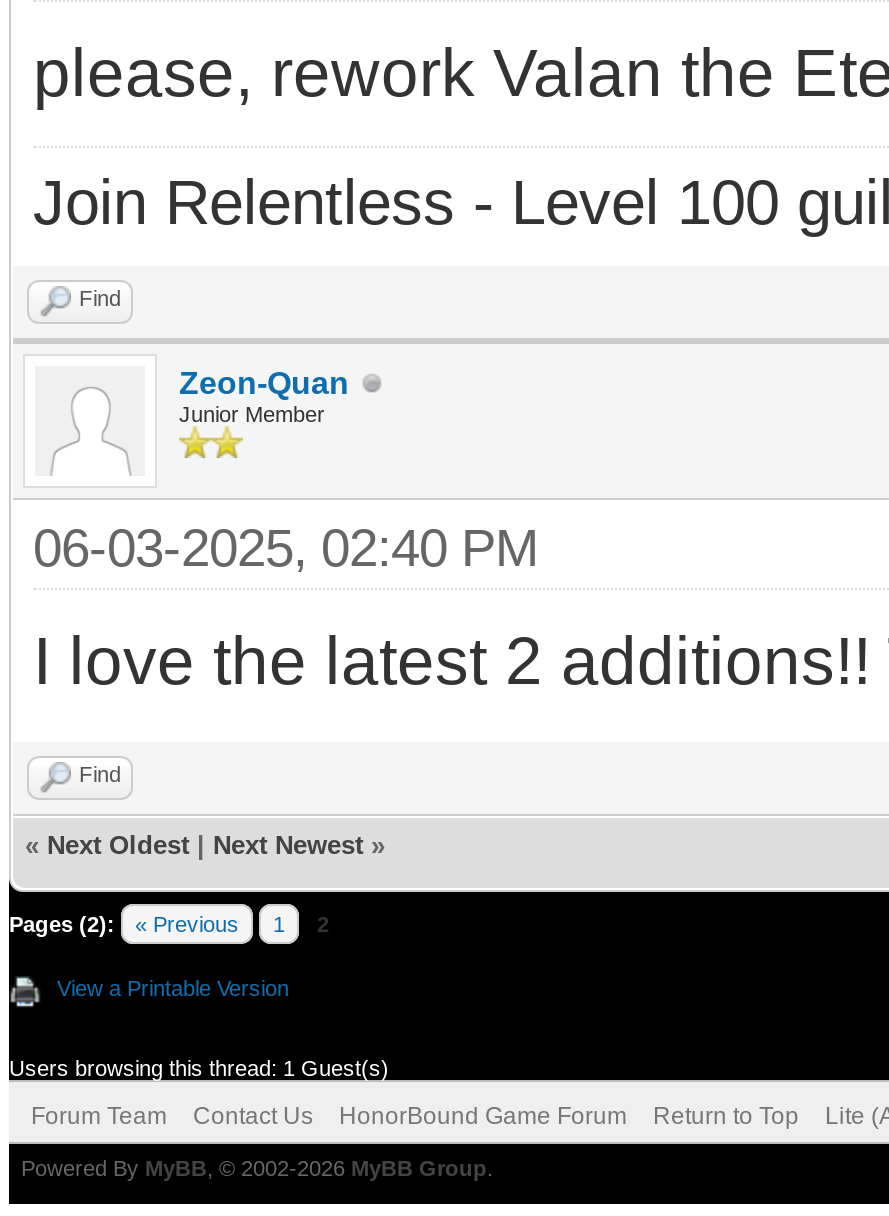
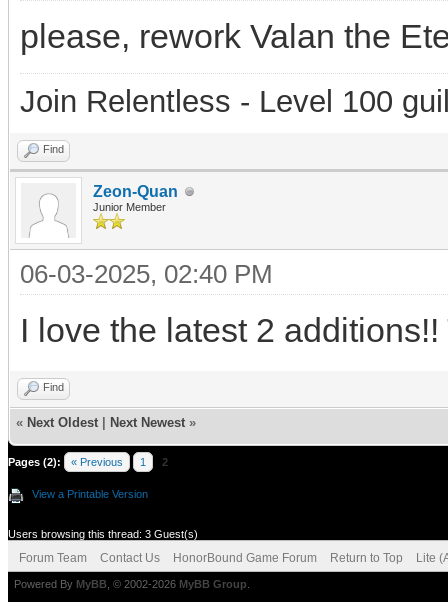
[9,1056,389,1080] Users browsing this thread: 1 Guest(s) -> [8,528,198,540] Users browsing this thread: 3 Guest(s)

